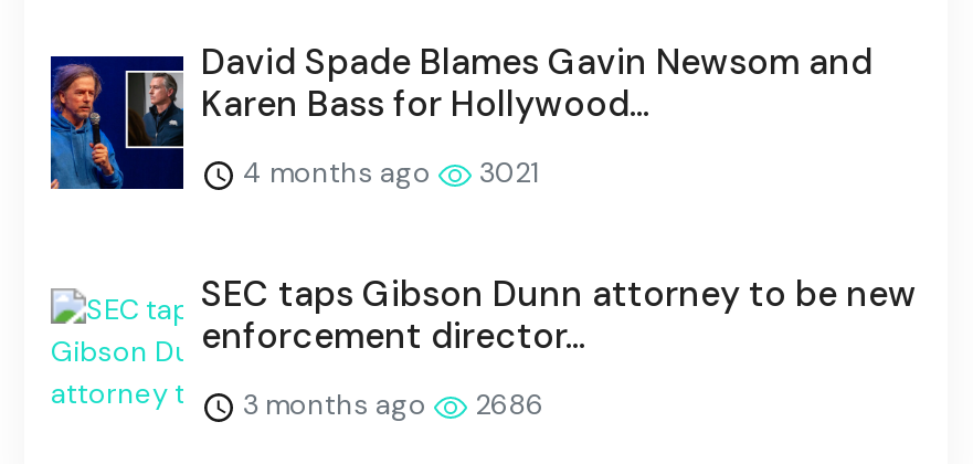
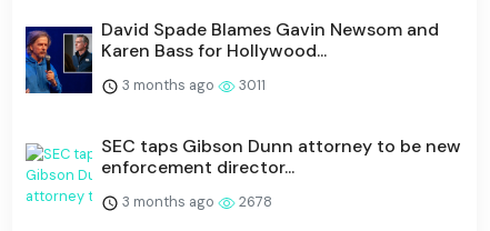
[236,154,437,192] 4 months ago -> [119,76,218,95] 3 months ago
[473,154,539,192] 3021 -> [236,76,266,95] 3011
[236,386,543,424] 3 months ago 2686 -> [119,193,272,211] 3 months ago 2678

